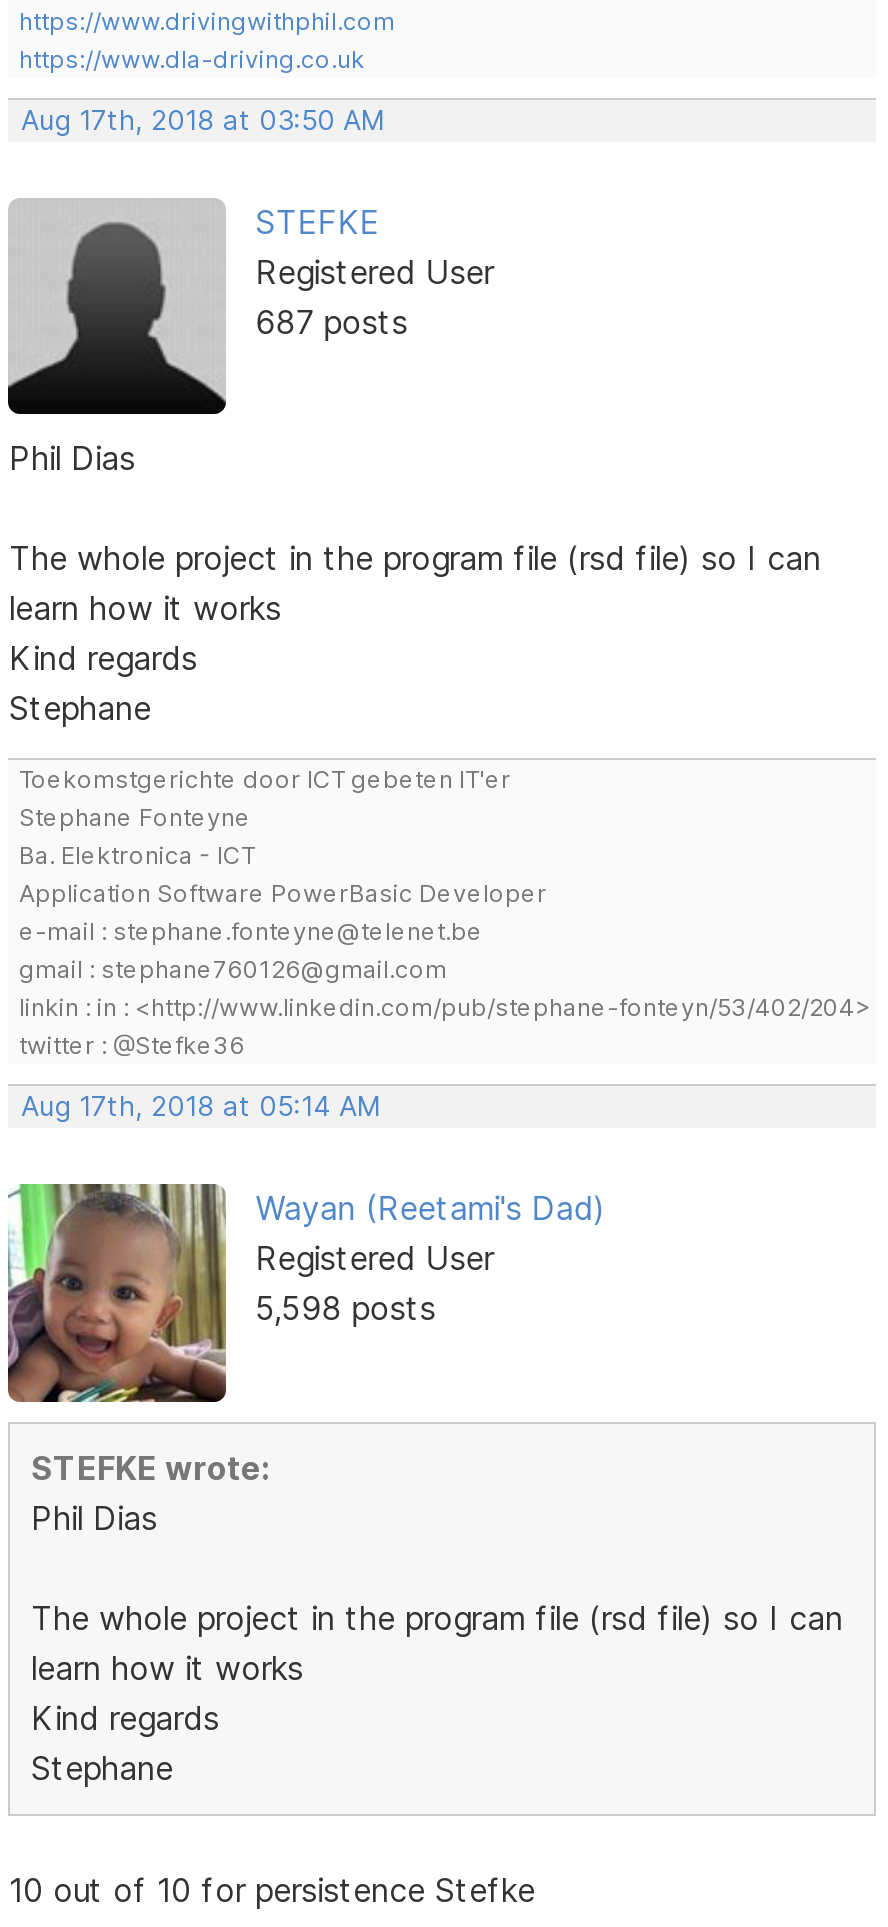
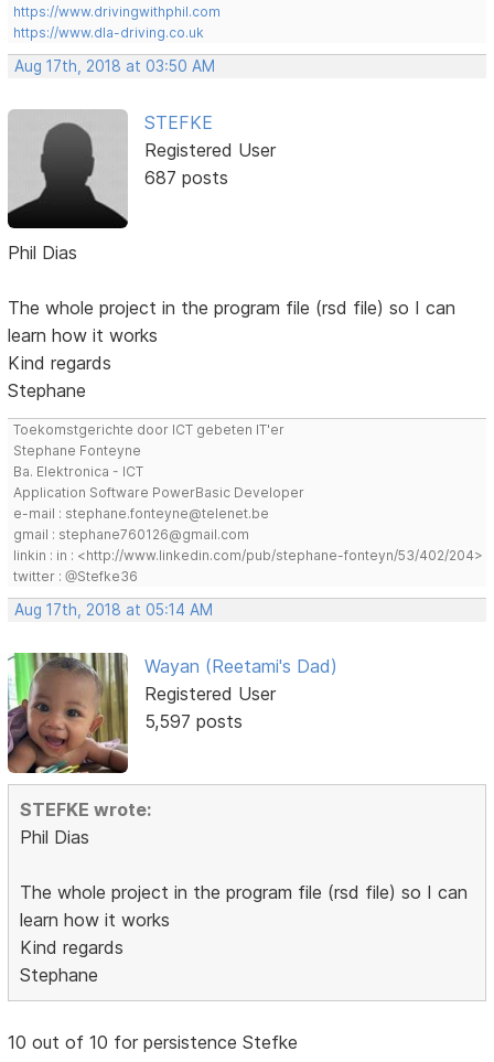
[255,1289,435,1329] 5,598 posts -> [144,711,242,733] 5,597 posts

